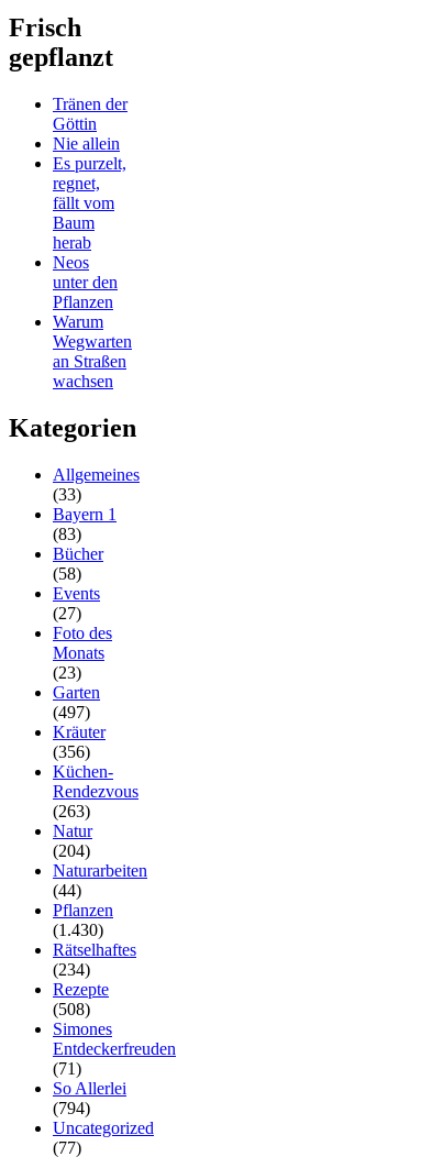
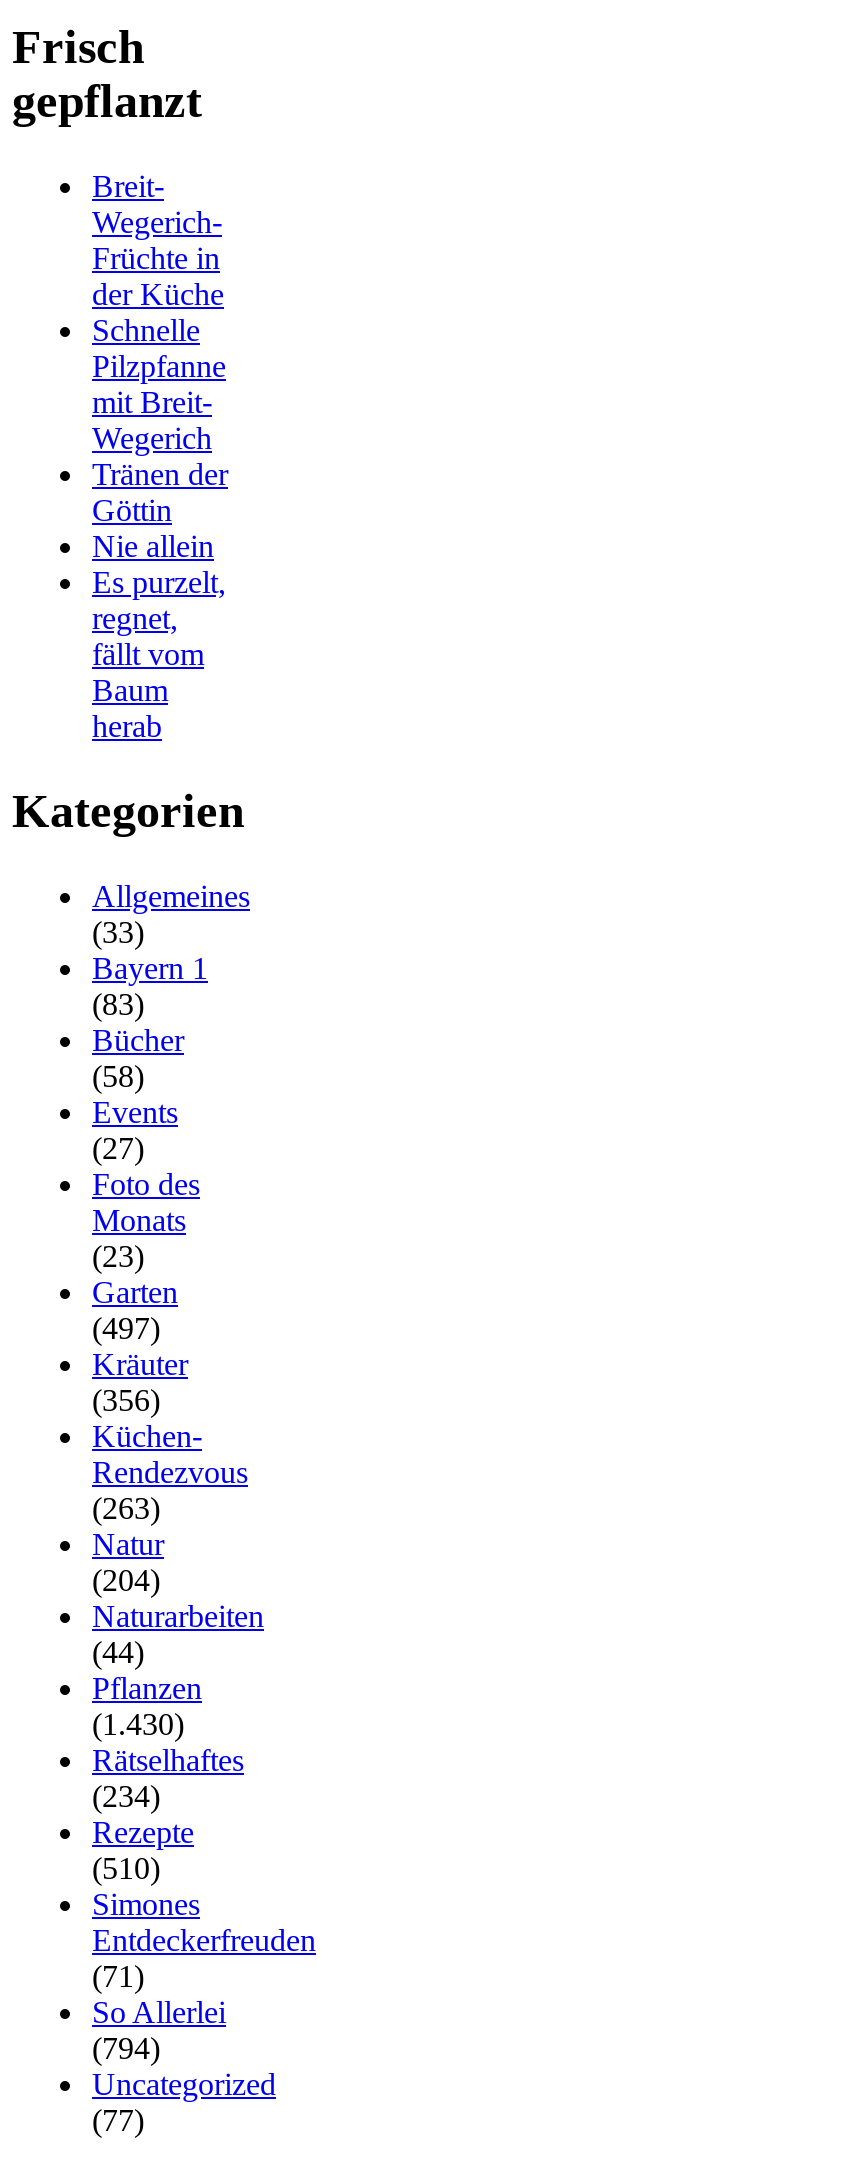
none -> [92,169,226,455] Breit- | Wegerich- | Früchte in | der Küche | Schnelle | Pilzpfanne | mit Breit- | Wegerich
moved [53,94,128,252] -> [92,457,228,743]: Tränen der | Göttin | Nie allein | Es purzelt, | regnet, | fällt vom | Baum | herab
[53,253,132,390] Neos | unter den | Pflanzen | Warum | Wegwarten | an Straßen | wachsen -> none
[53,999,90,1018] (508) -> [92,1850,160,1884] (510)

